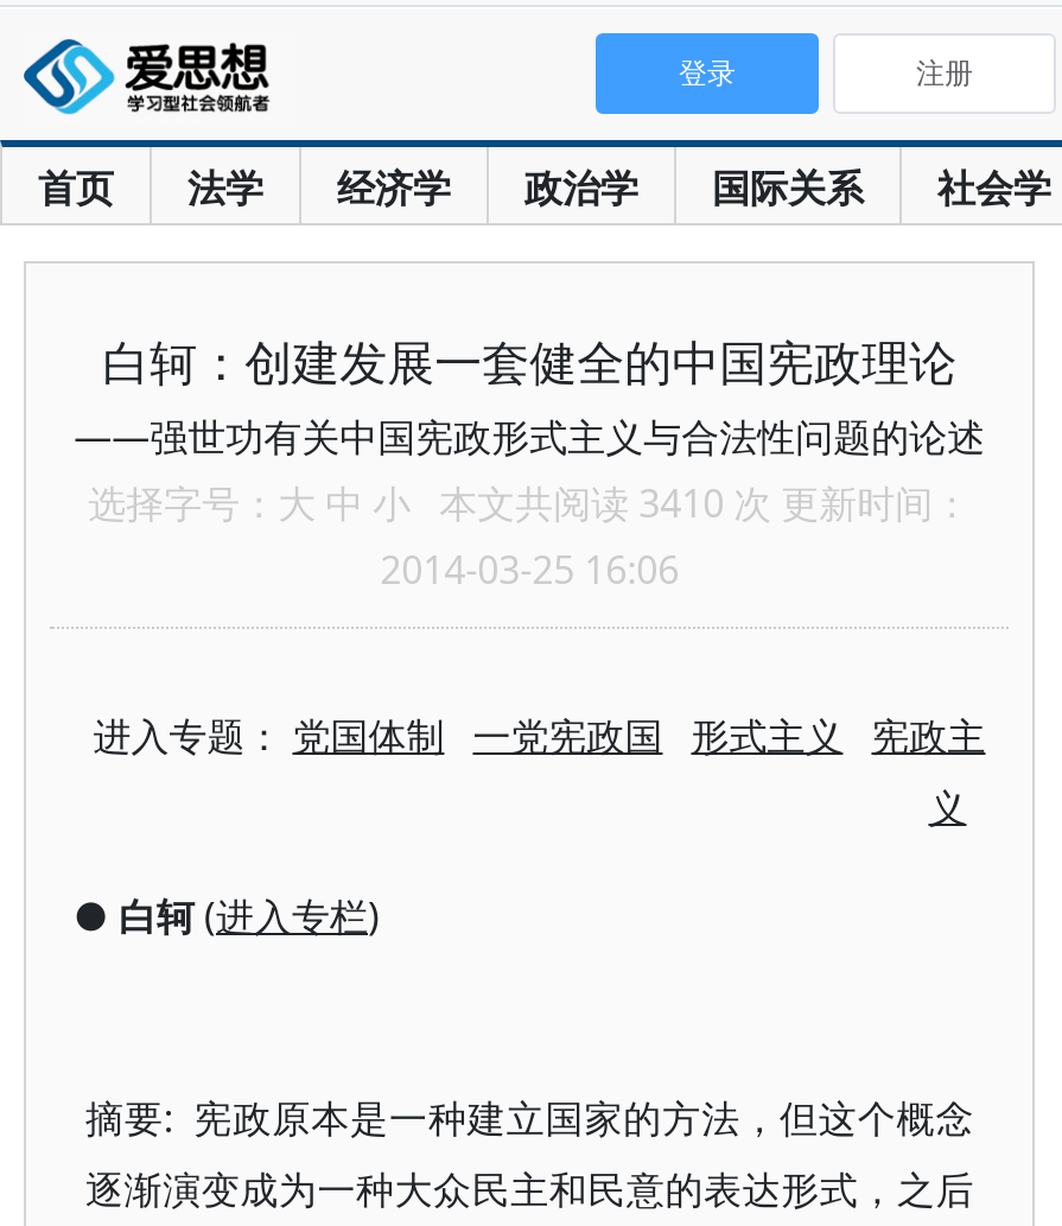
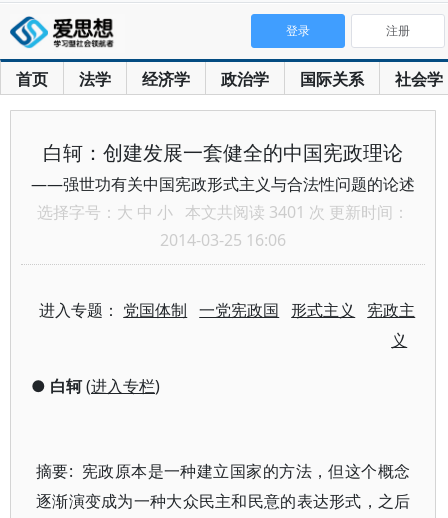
[88,477,971,529] 选择字号：大 中 小本文共阅读 3410 次 更新时间： -> [37,201,409,223] 选择字号：大 中 小本文共阅读 3401 次 更新时间：

